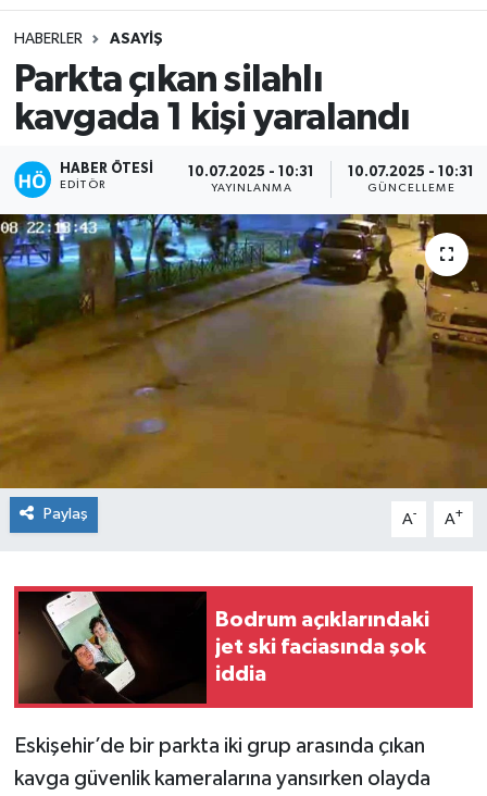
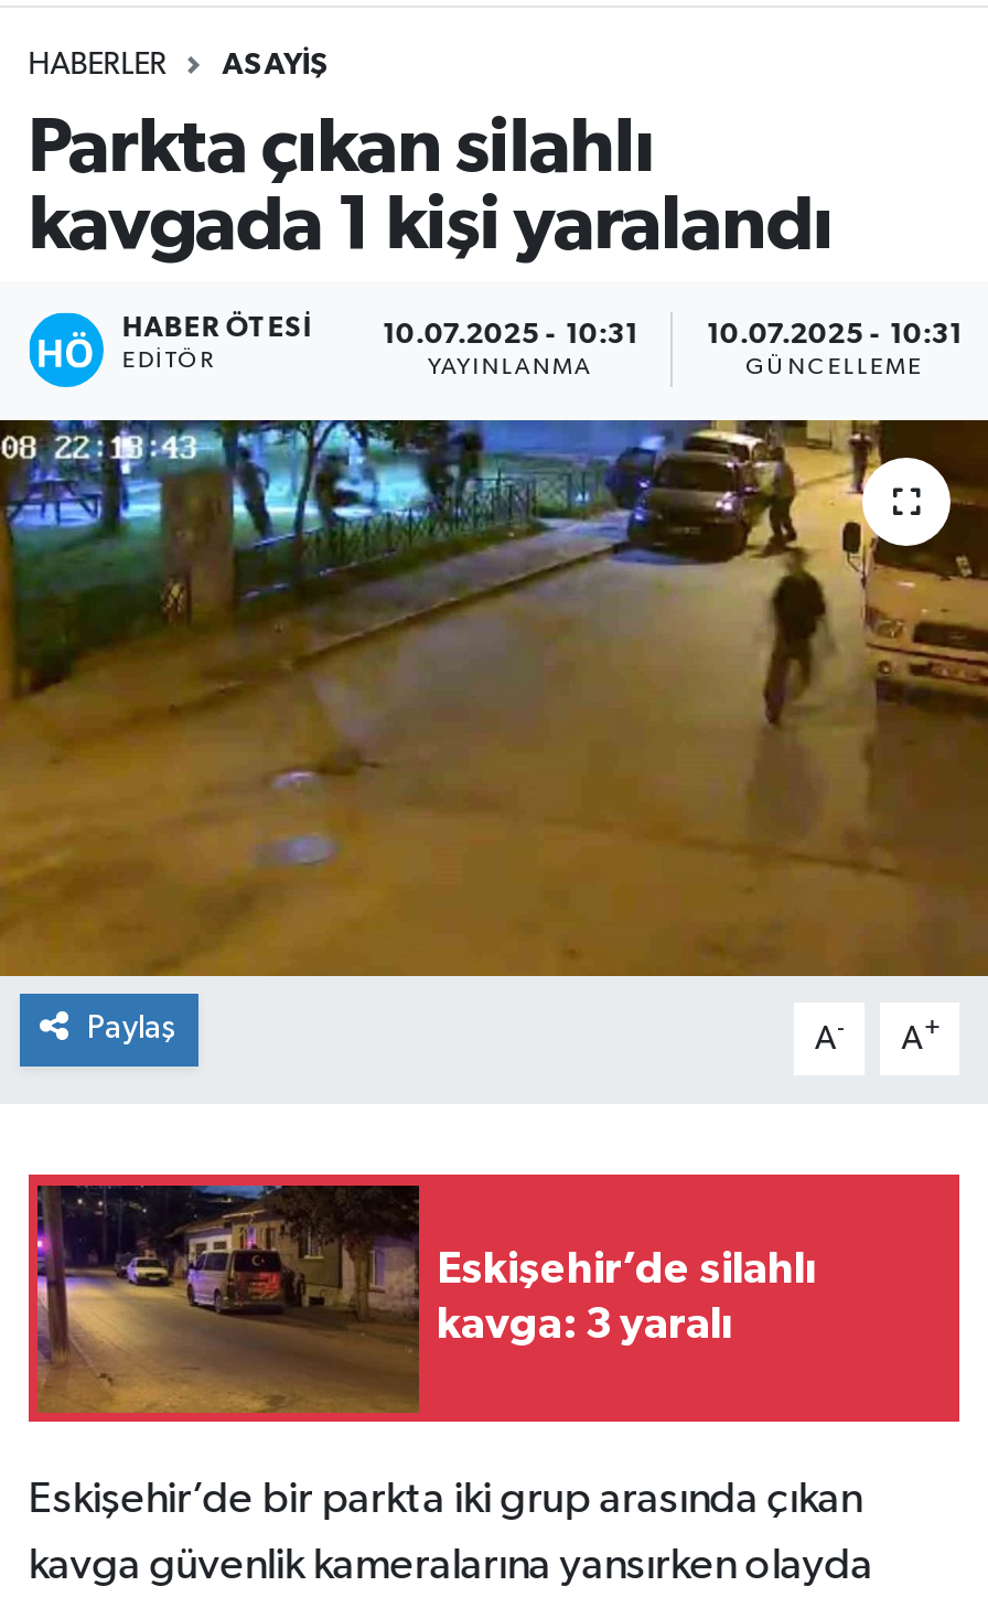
[17,590,429,705] [image] | Bodrum açıklarındaki | jet ski faciasında şok | iddia -> [35,1183,816,1413] [image] | Eskişehir’de silahlı | kavga: 3 yaralı

